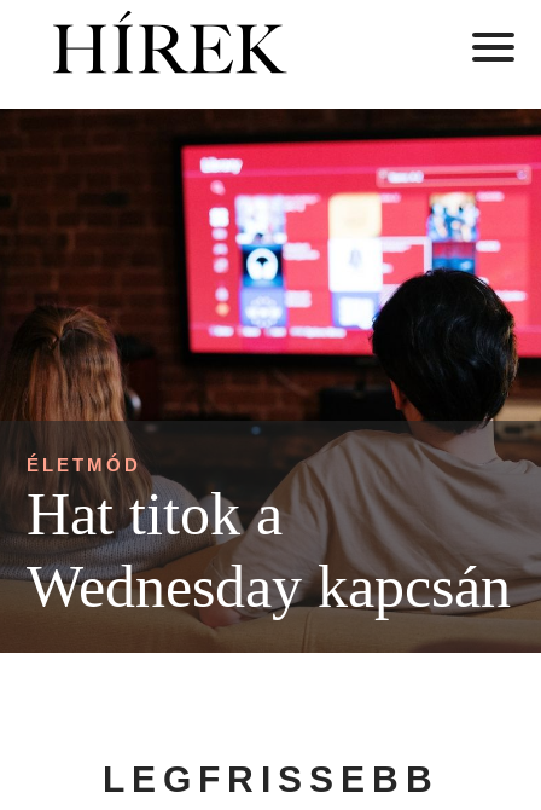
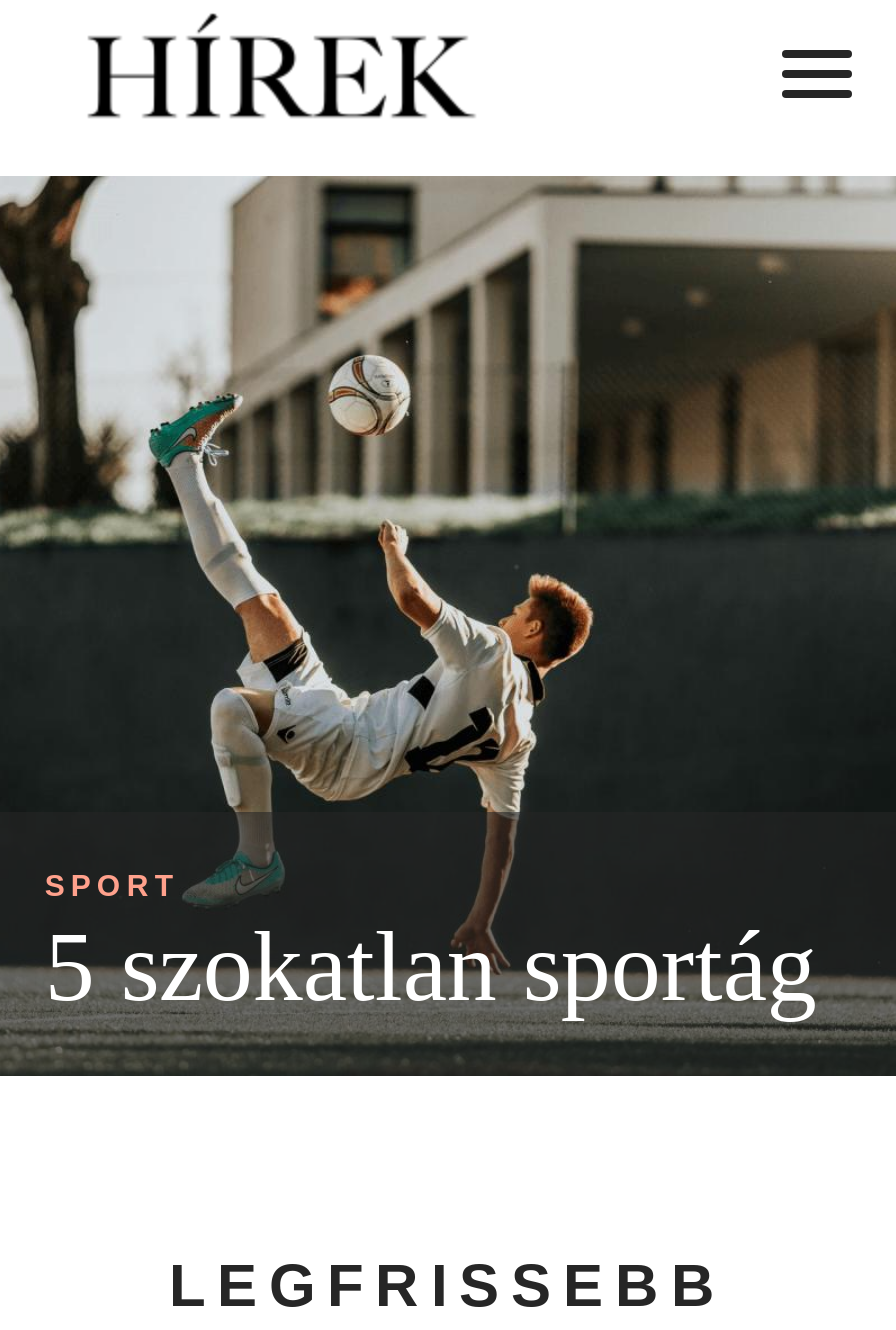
[4,108,537,653] [image] | ÉLETMÓD | Hat titok a | Wednesday kapcsán -> [6,174,890,1076] [image] | SPORT | 5 szokatlan sportág

